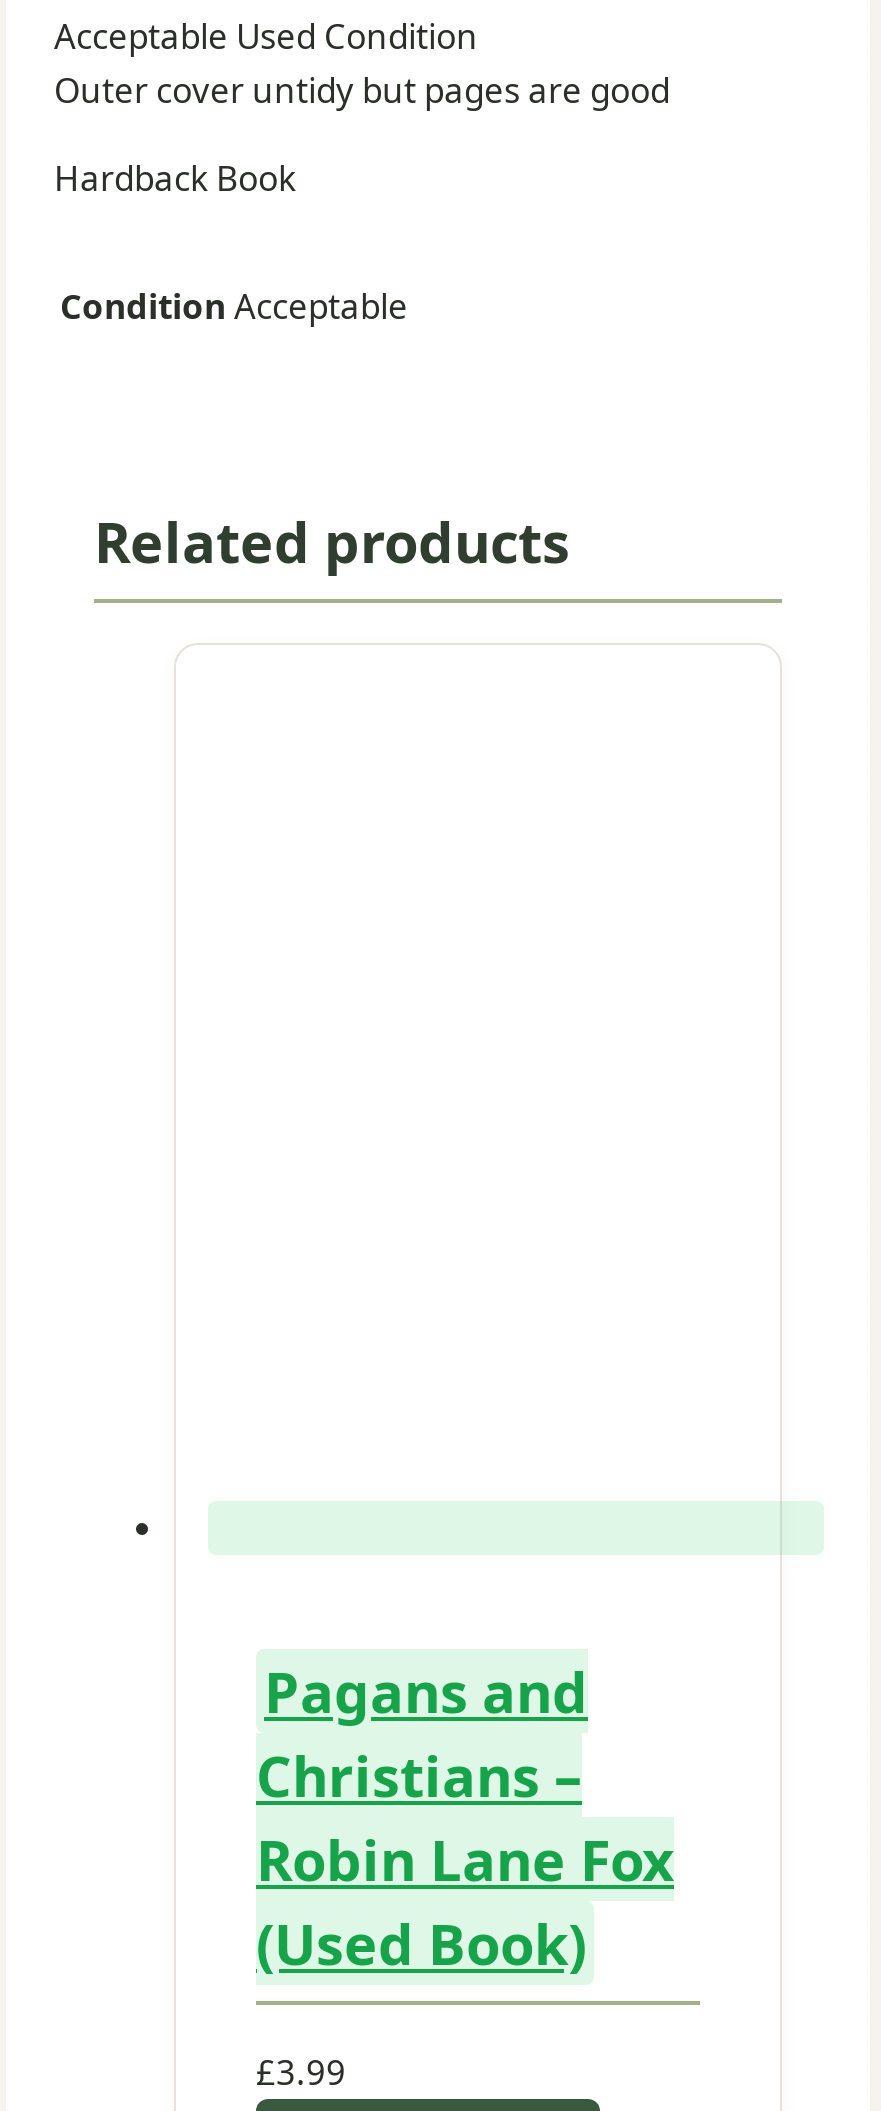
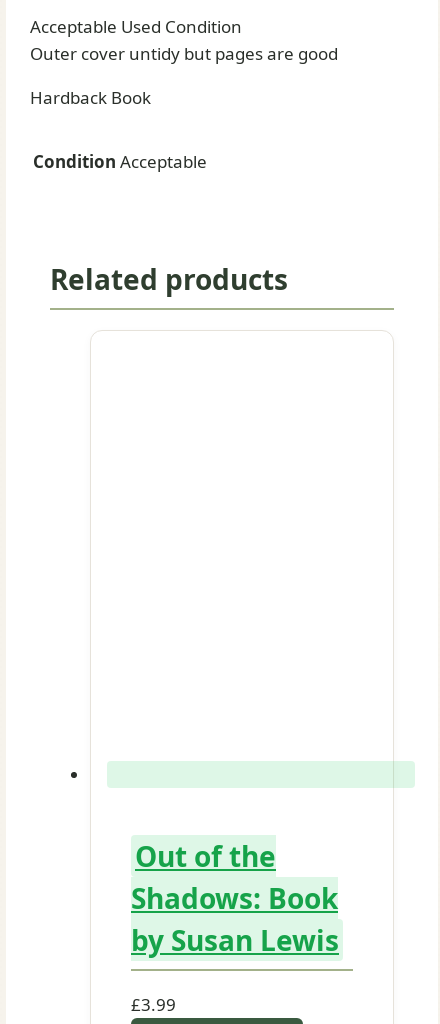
[256,1653,674,1981] Pagans and | Christians – | Robin Lane Fox | (Used Book) -> [131,837,339,959] Out of the | Shadows: Book | by Susan Lewis

